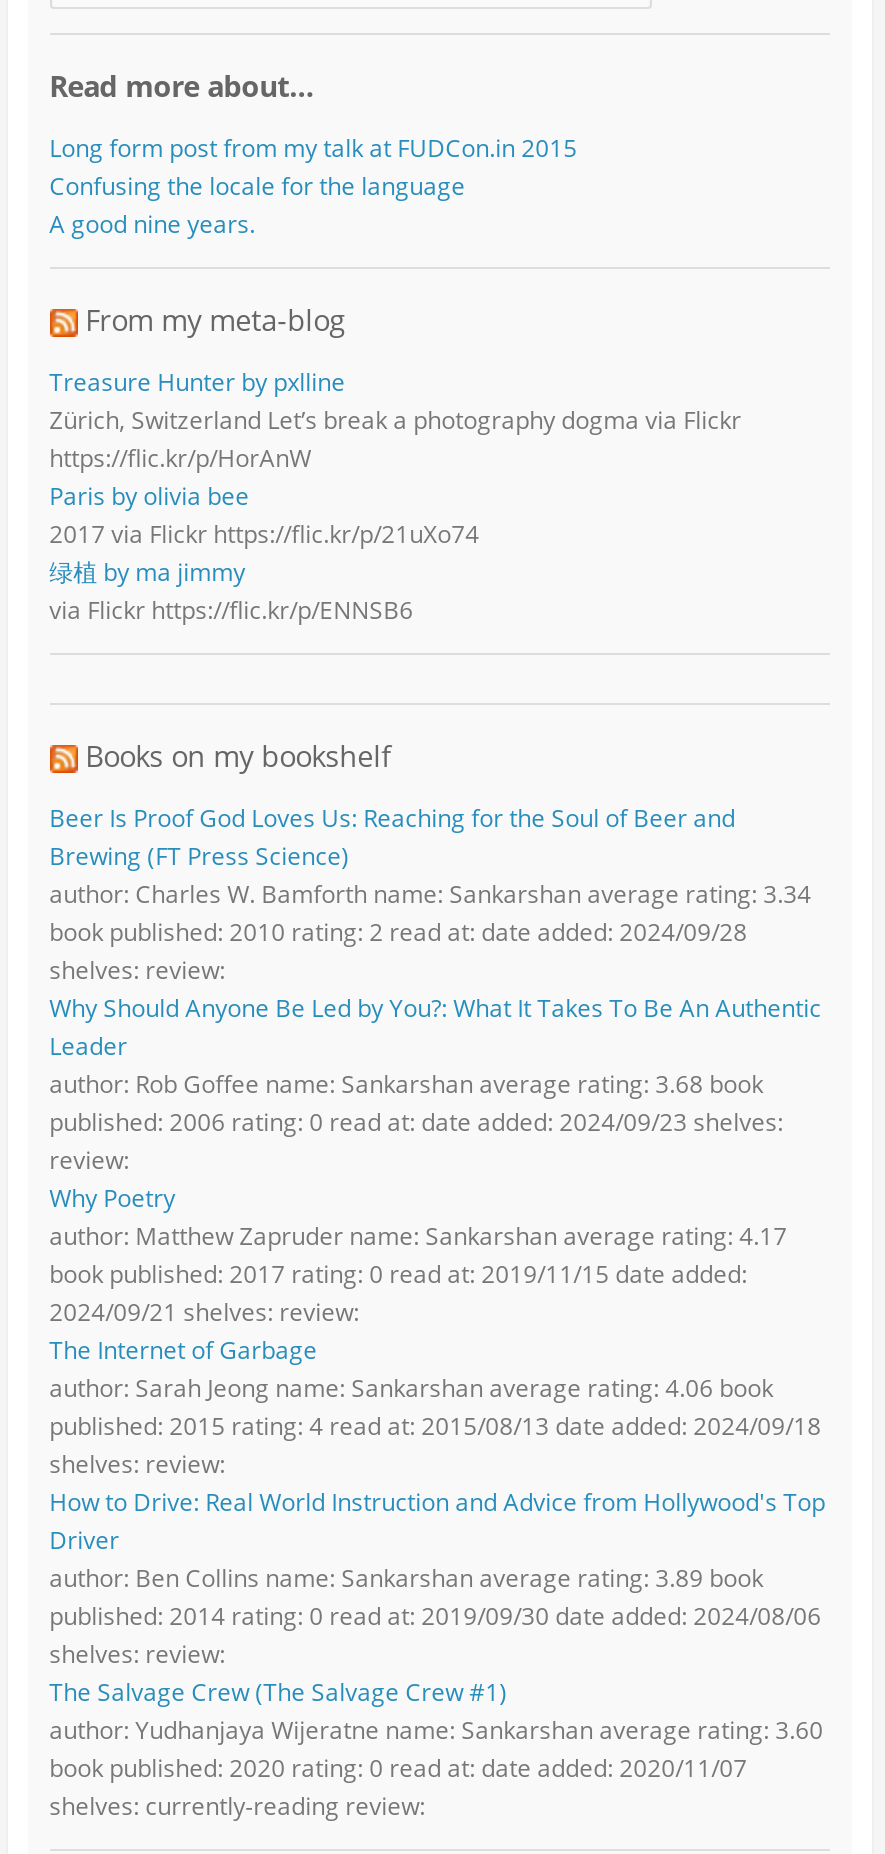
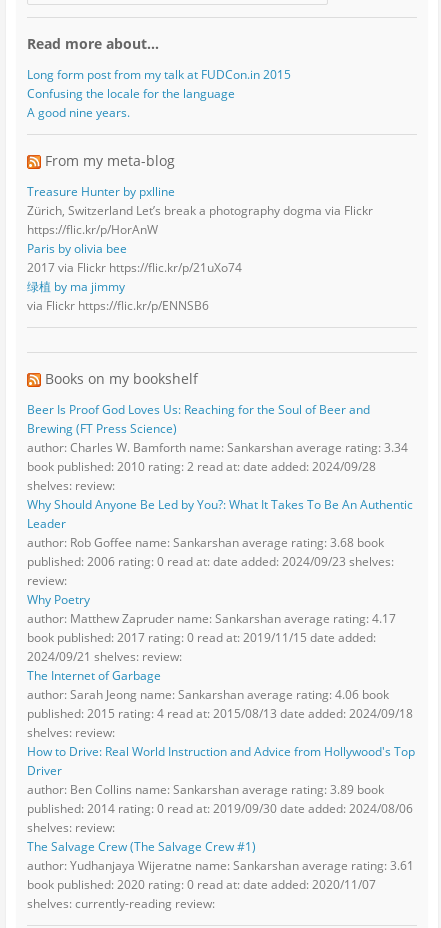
[49,1713,823,1747] author: Yudhanjaya Wijeratne name: Sankarshan average rating: 3.60 -> [27,857,414,874] author: Yudhanjaya Wijeratne name: Sankarshan average rating: 3.61

